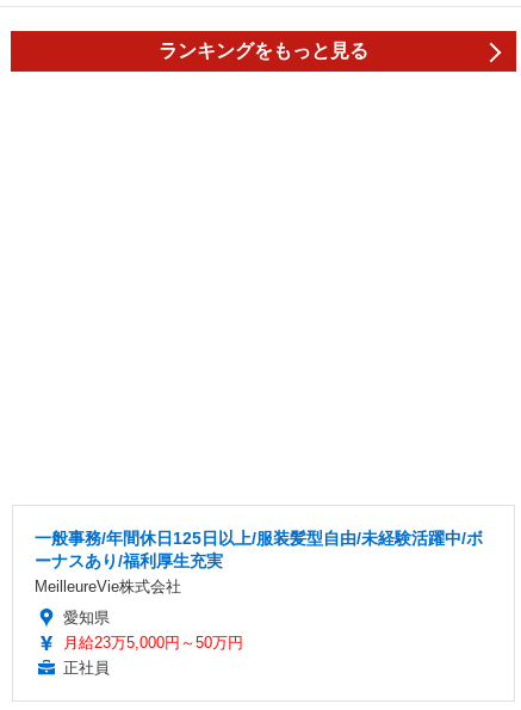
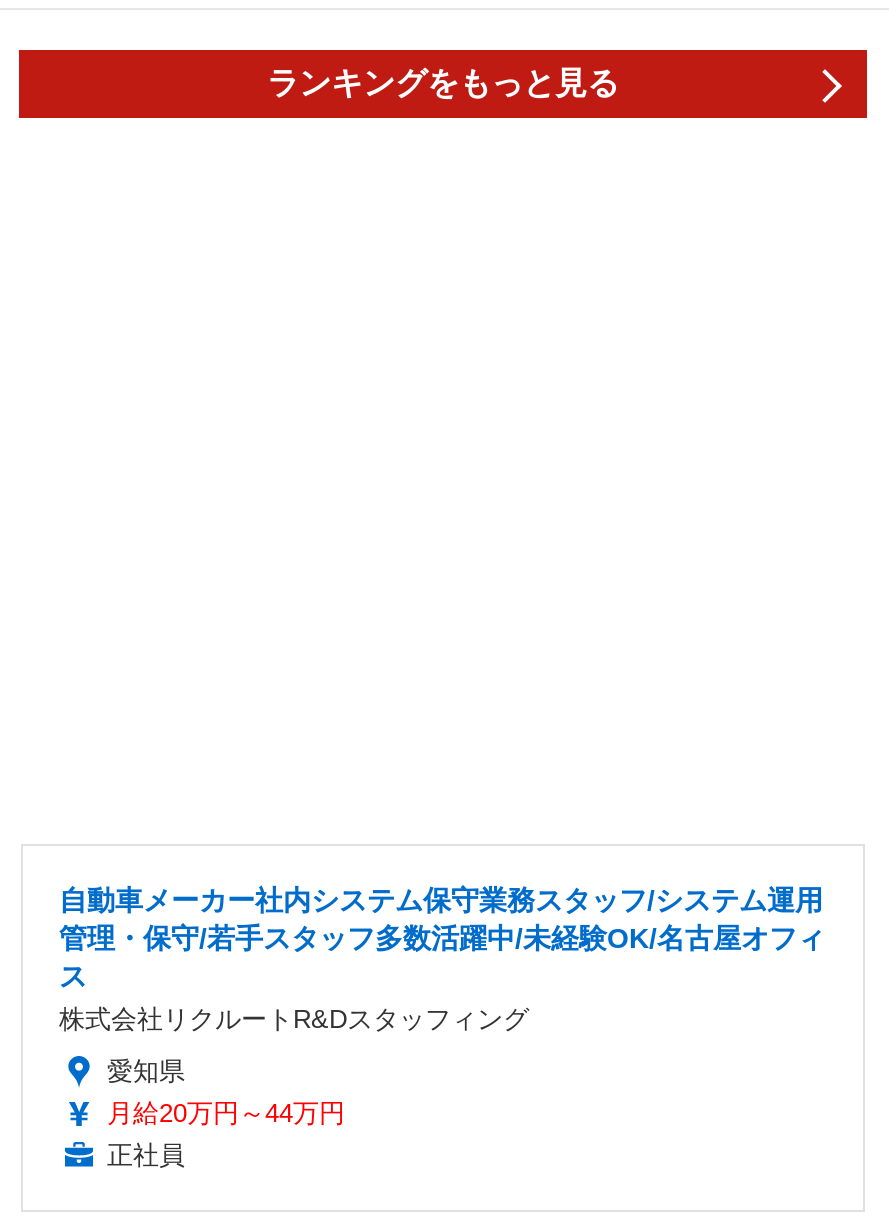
[35,529,483,596] 一般事務/年間休日125日以上/服装髪型自由/未経験活躍中/ボ | ーナスあり/福利厚生充実 | MeilleureVie株式会社 -> [59,884,825,1034] 自動車メーカー社内システム保守業務スタッフ/システム運用 | 管理・保守/若手スタッフ多数活躍中/未経験OK/名古屋オフィ | ス | 株式会社リクルートR&Dスタッフィング
[63,634,243,652] 月給23万5,000円～50万円 -> [107,1098,345,1128] 月給20万円～44万円

